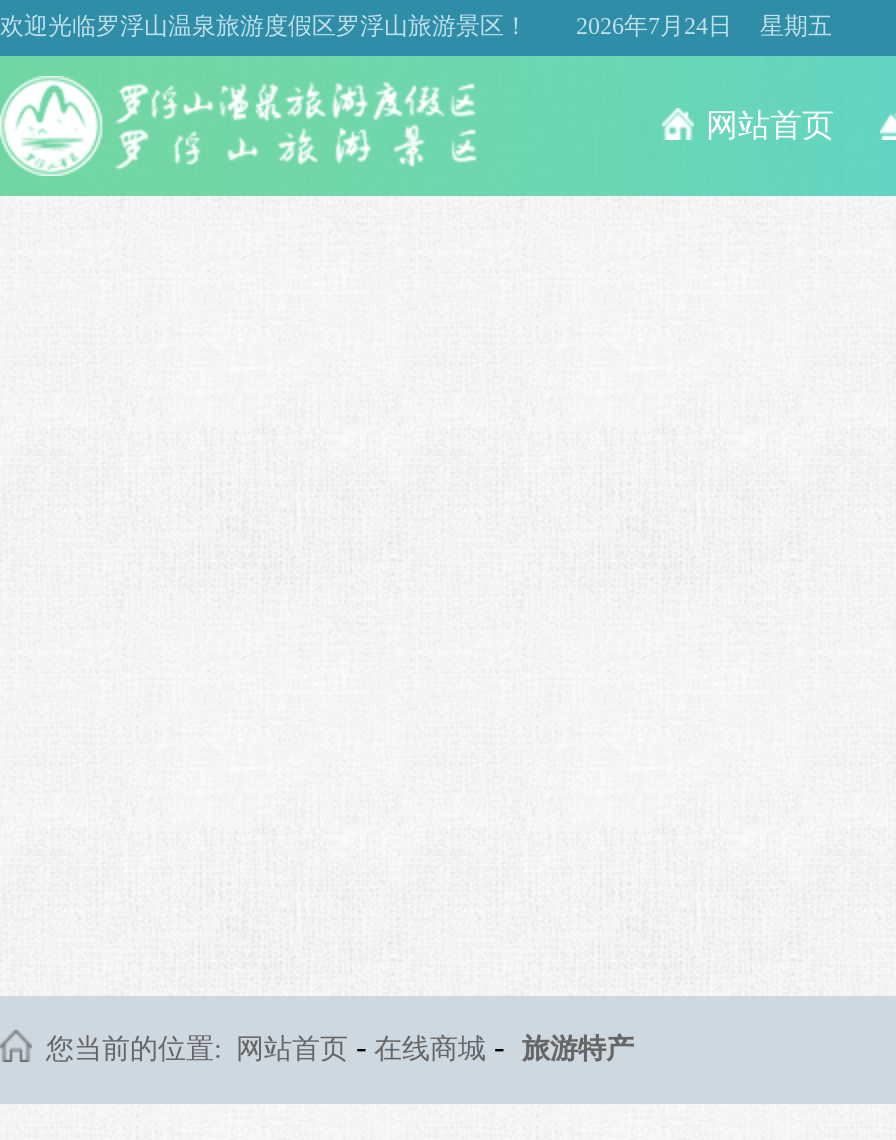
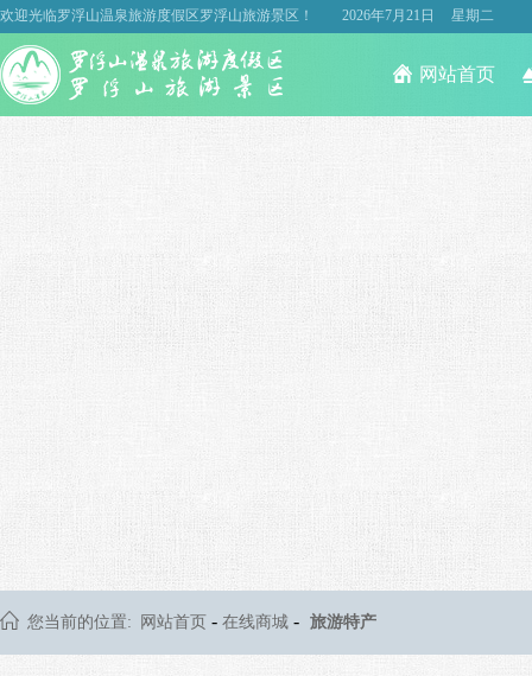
[576,12,732,40] 2026年7月24日 -> [342,7,435,24] 2026年7月21日
[760,12,832,40] 星期五 -> [451,7,494,24] 星期二

